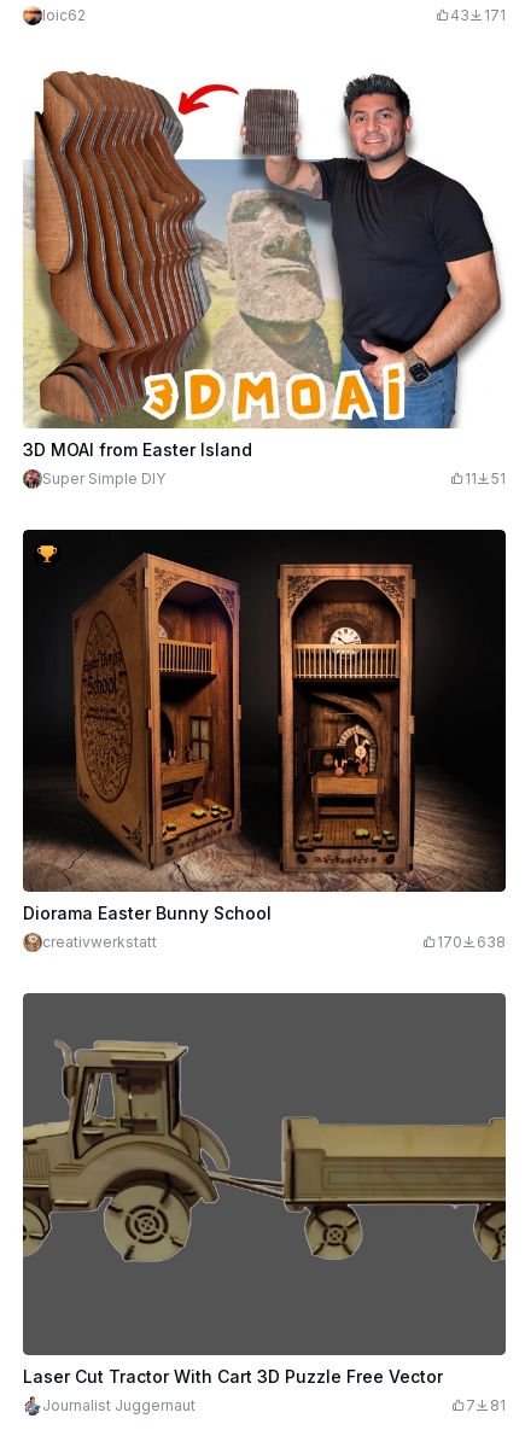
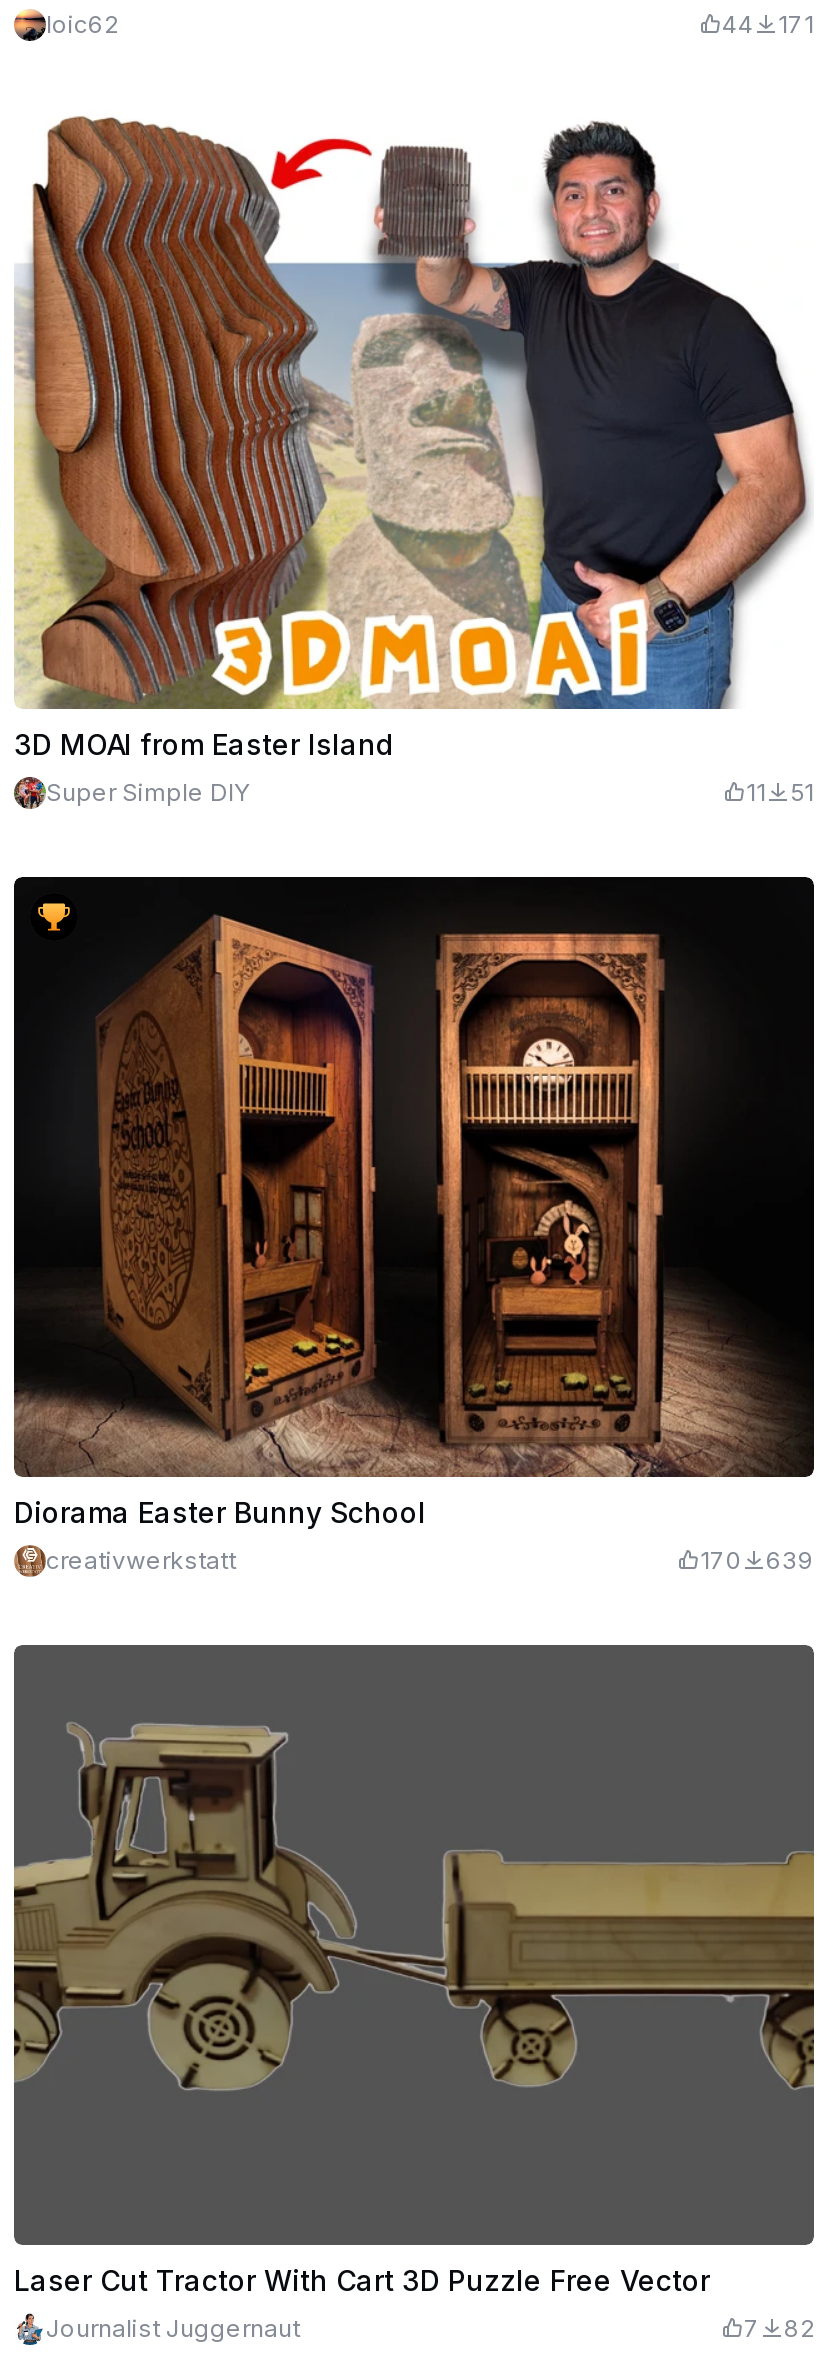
[450,6,506,24] 43 171 -> [722,9,814,39] 44 171
[477,933,506,951] 638 -> [766,1545,814,1575] 639
[466,1396,506,1414] 7 81 -> [744,2313,814,2343] 7 82

